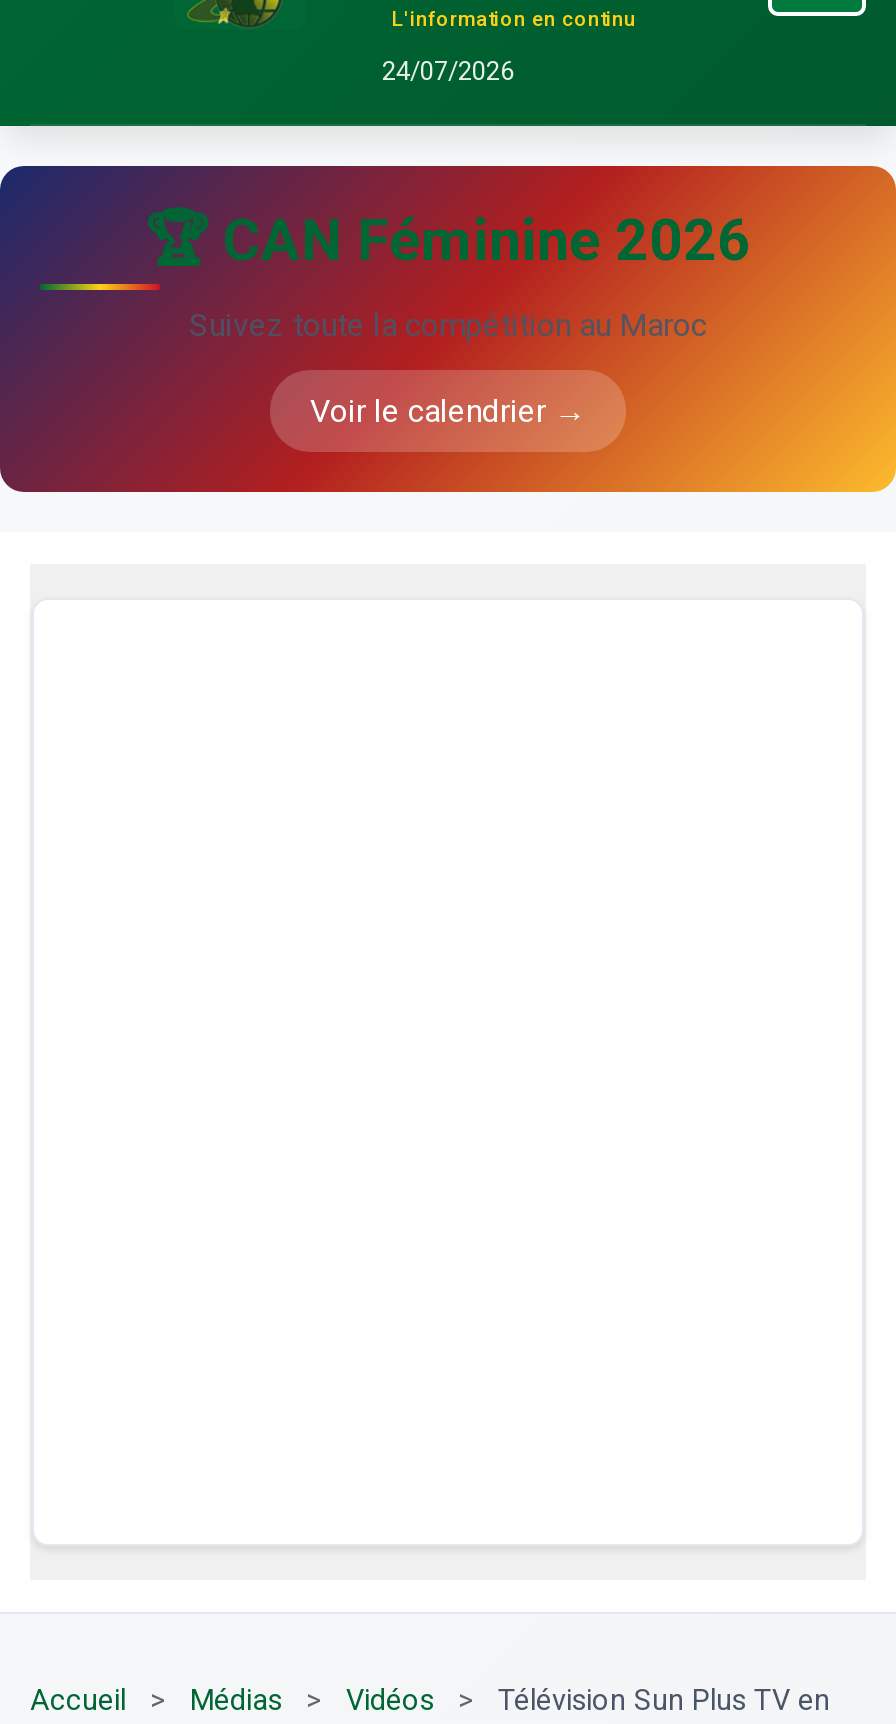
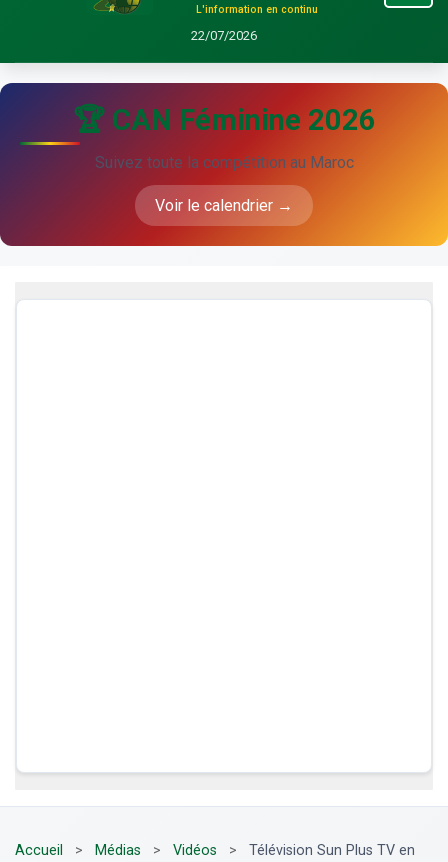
[382,56,514,86] 24/07/2026 -> [191,28,257,43] 22/07/2026

